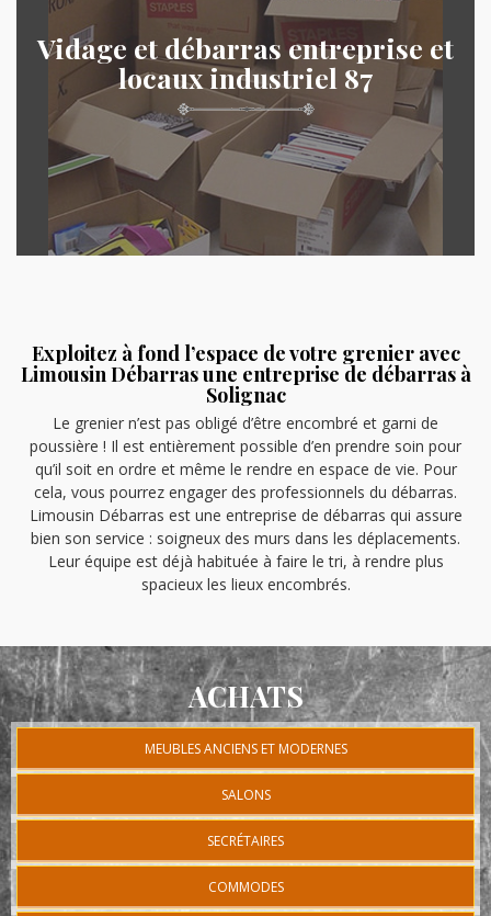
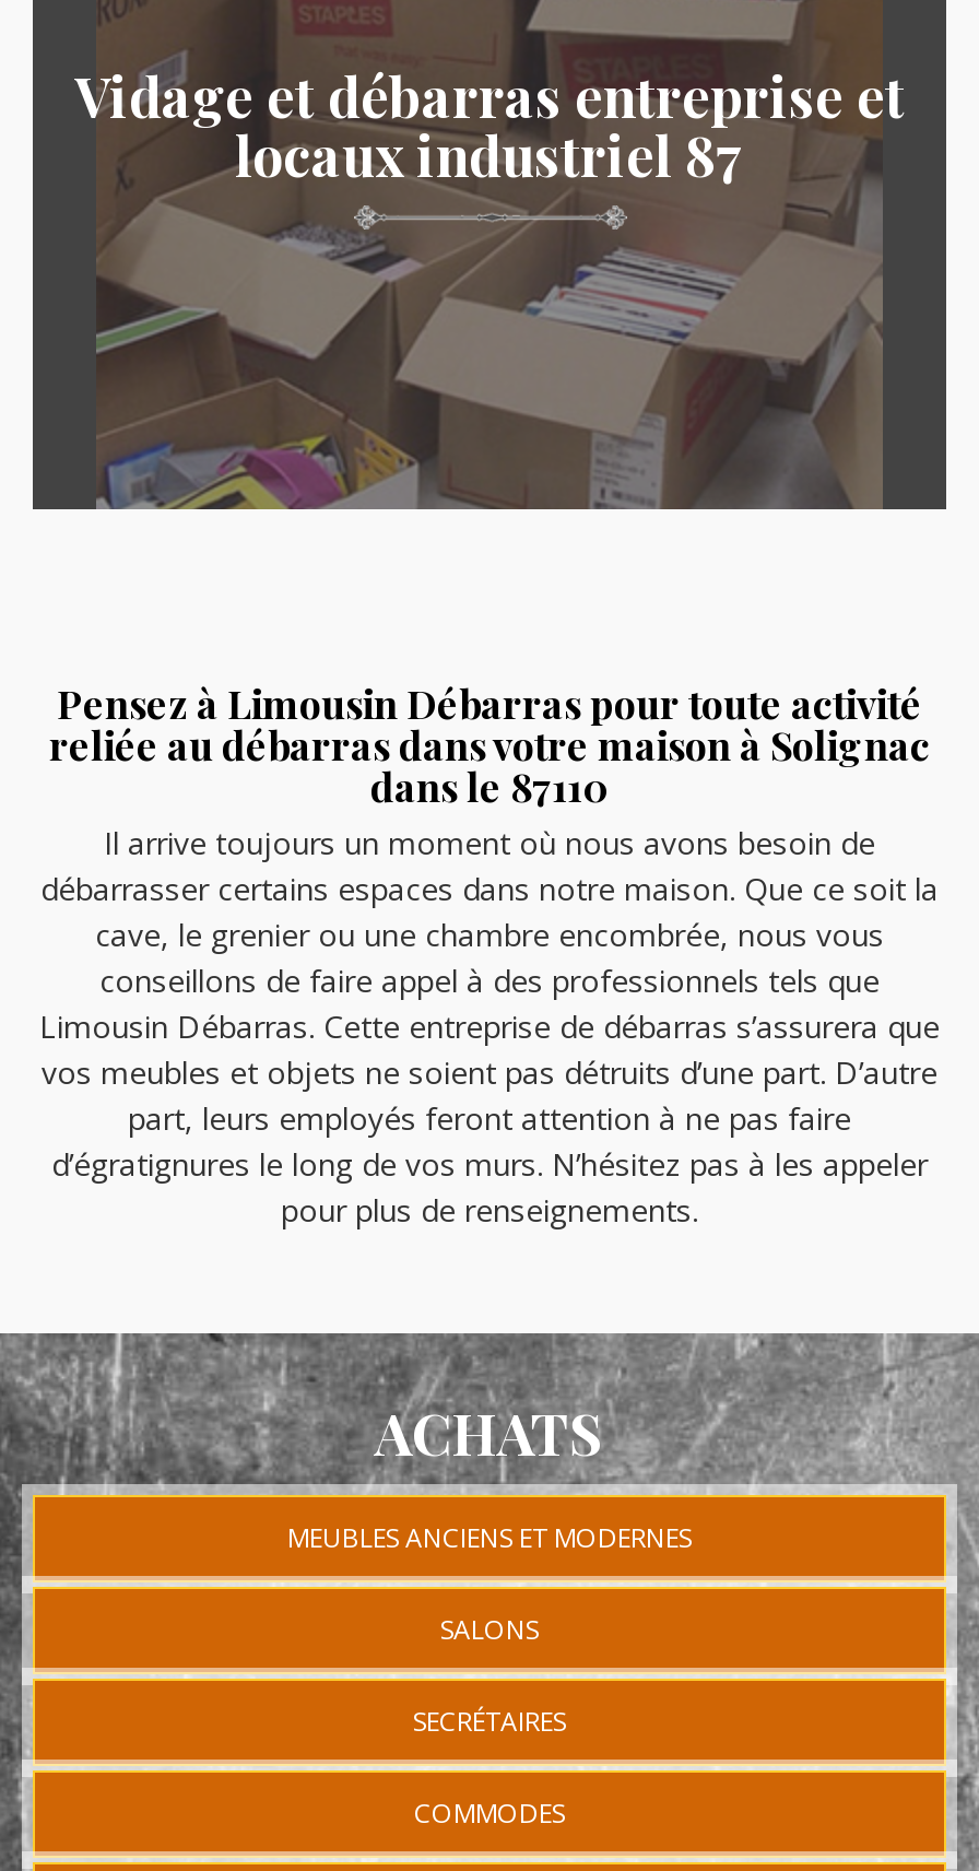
[20,340,471,595] Exploitez à fond l’espace de votre grenier avec | Limousin Débarras une entreprise de débarras à | Solignac | Le grenier n’est pas obligé d’être encombré et garni de | poussière ! Il est entièrement possible d’en prendre soin pour | qu’il soit en ordre et même le rendre en espace de vie. Pour | cela, vous pourrez engager des professionnels du débarras. | Limousin Débarras est une entreprise de débarras qui assure | bien son service : soigneux des murs dans les déplacements. | Leur équipe est déjà habituée à faire le tri, à rendre plus | spacieux les lieux encombrés. -> [39,678,940,1231] Pensez à Limousin Débarras pour toute activité | reliée au débarras dans votre maison à Solignac | dans le 87110 | Il arrive toujours un moment où nous avons besoin de | débarrasser certains espaces dans notre maison. Que ce soit la | cave, le grenier ou une chambre encombrée, nous vous | conseillons de faire appel à des professionnels tels que | Limousin Débarras. Cette entreprise de débarras s’assurera que | vos meubles et objets ne soient pas détruits d’une part. D’autre | part, leurs employés feront attention à ne pas faire | d’égratignures le long de vos murs. N’hésitez pas à les appeler | pour plus de renseignements.

